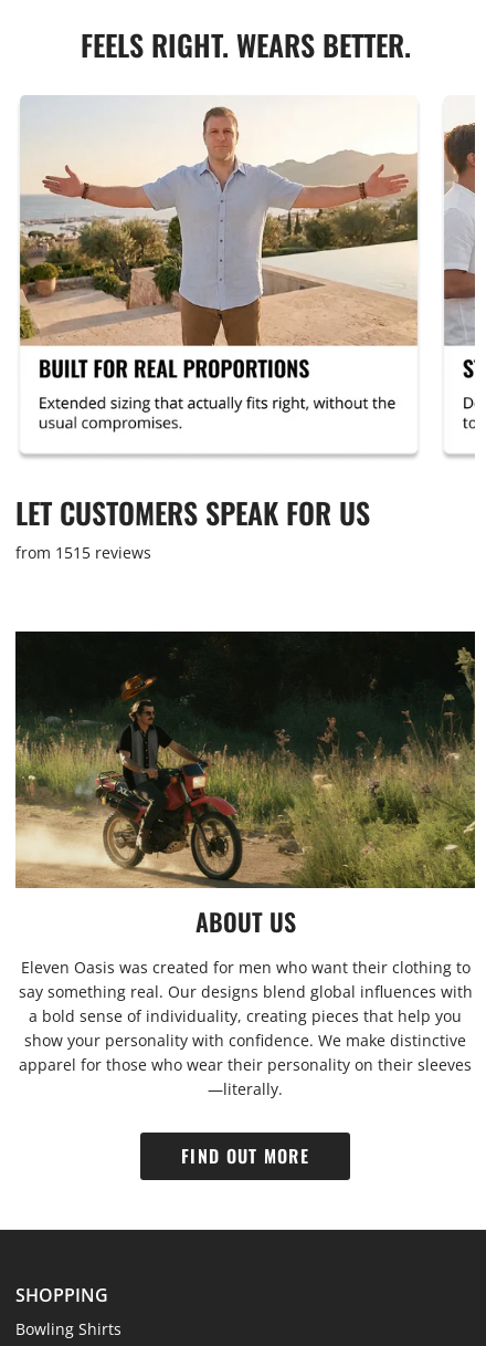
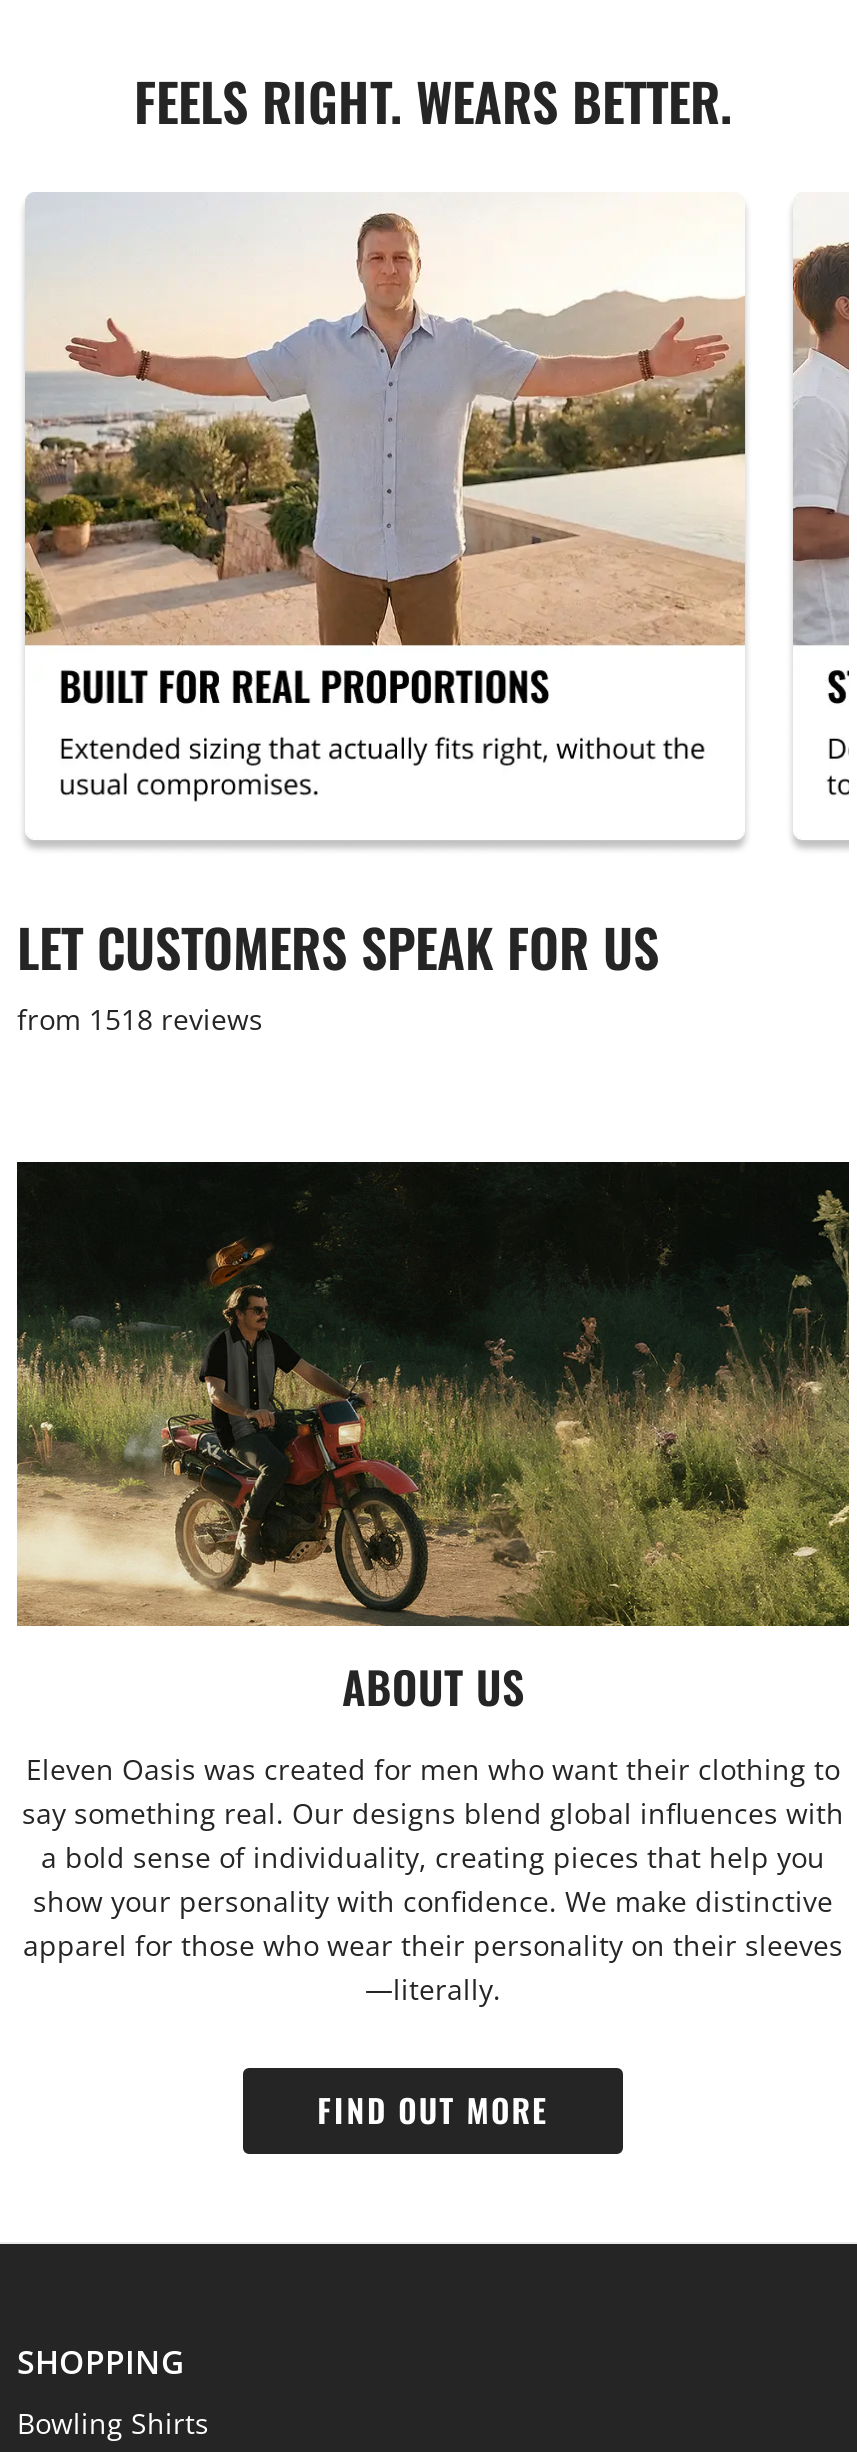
[15,542,151,563] from 1515 reviews -> [17,1000,263,1038] from 1518 reviews

